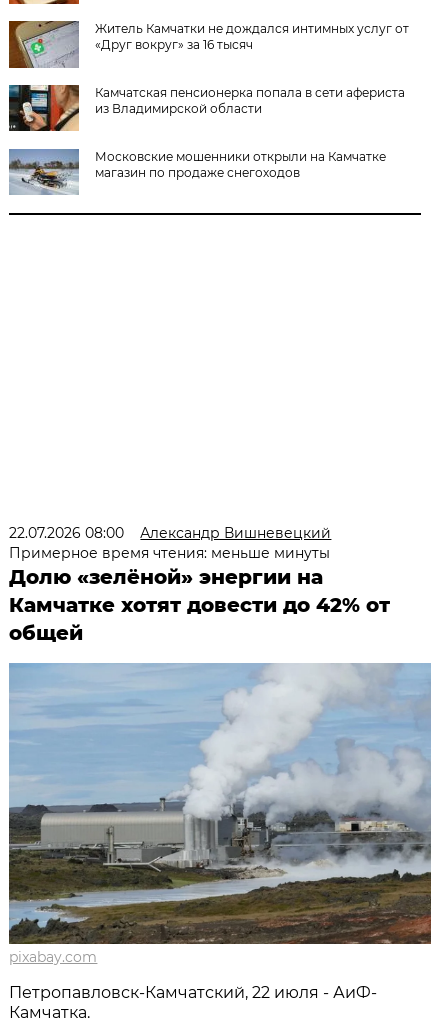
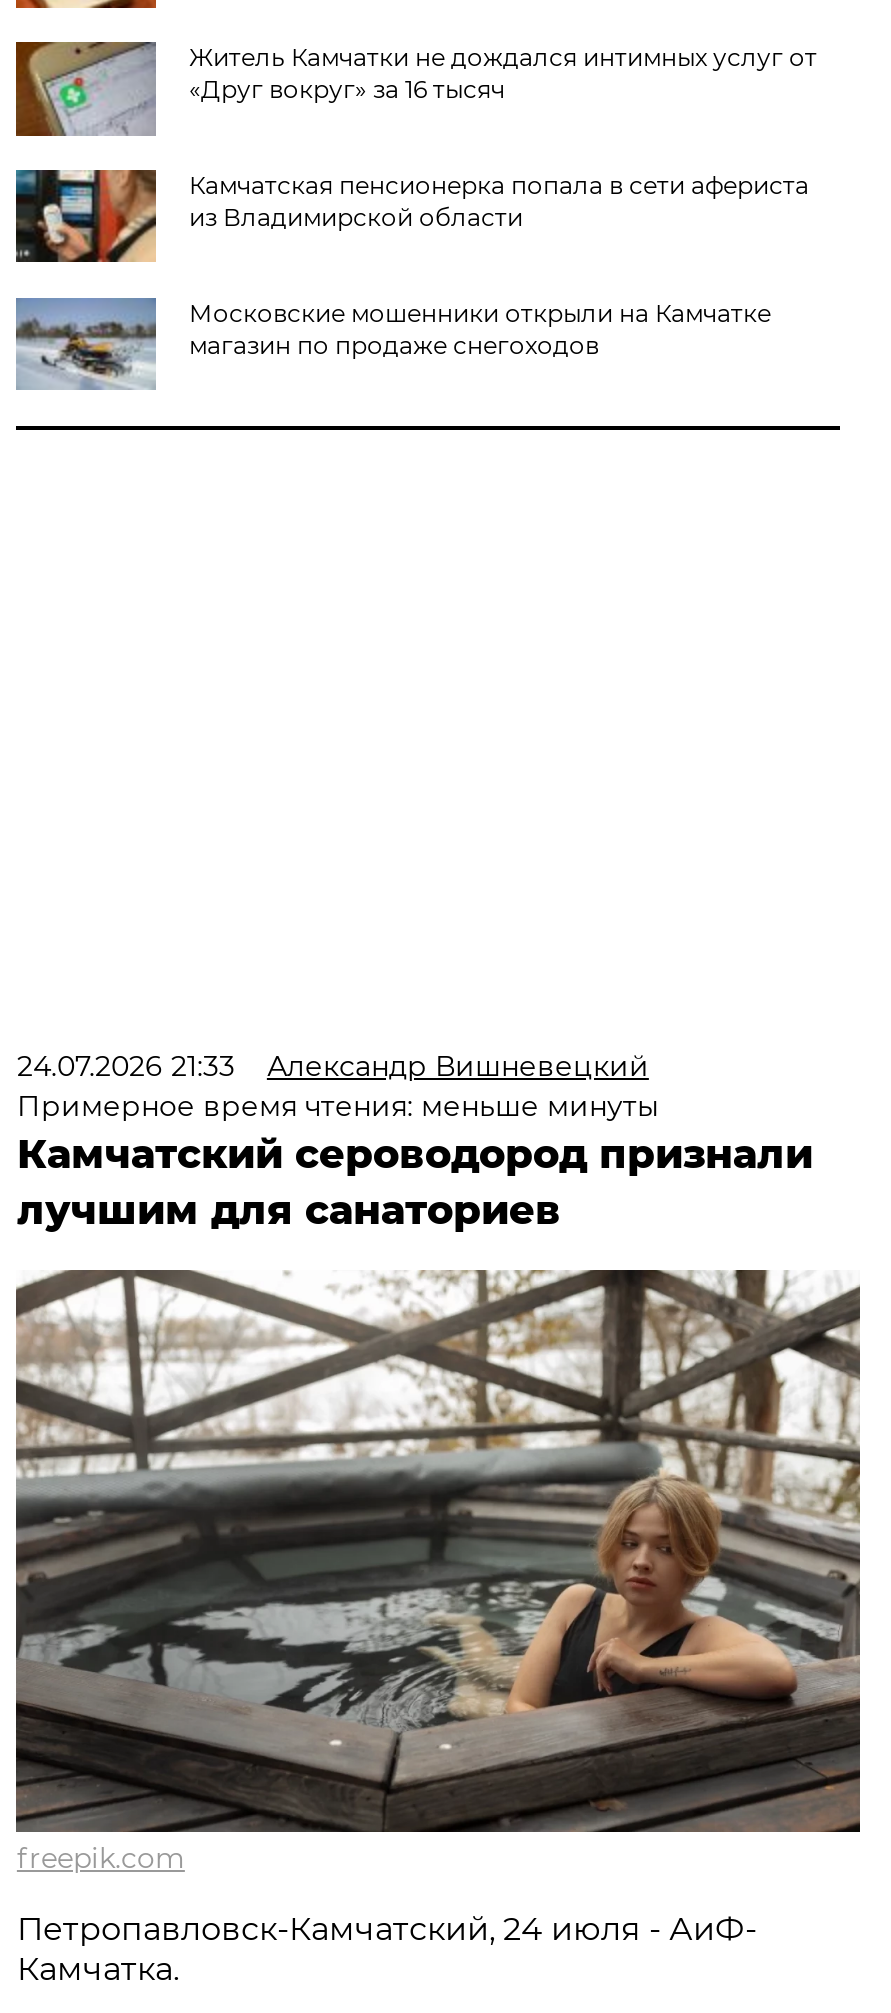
[9,524,331,542] 22.07.2026 08:00 Александр Вишневецкий -> [17,1048,649,1084] 24.07.2026 21:33 Александр Вишневецкий
[9,565,390,645] Долю «зелёной» энергии на | Камчатке хотят довести до 42% от | общей -> [17,1130,813,1234] Камчатский сероводород признали | лучшим для санаториев
[9,662,431,966] [image] | pixabay.com -> [14,1268,862,1876] [image] | freepik.com
[9,983,377,1002] Петропавловск-Камчатский, 22 июля - АиФ- -> [17,1910,757,1948] Петропавловск-Камчатский, 24 июля - АиФ-

